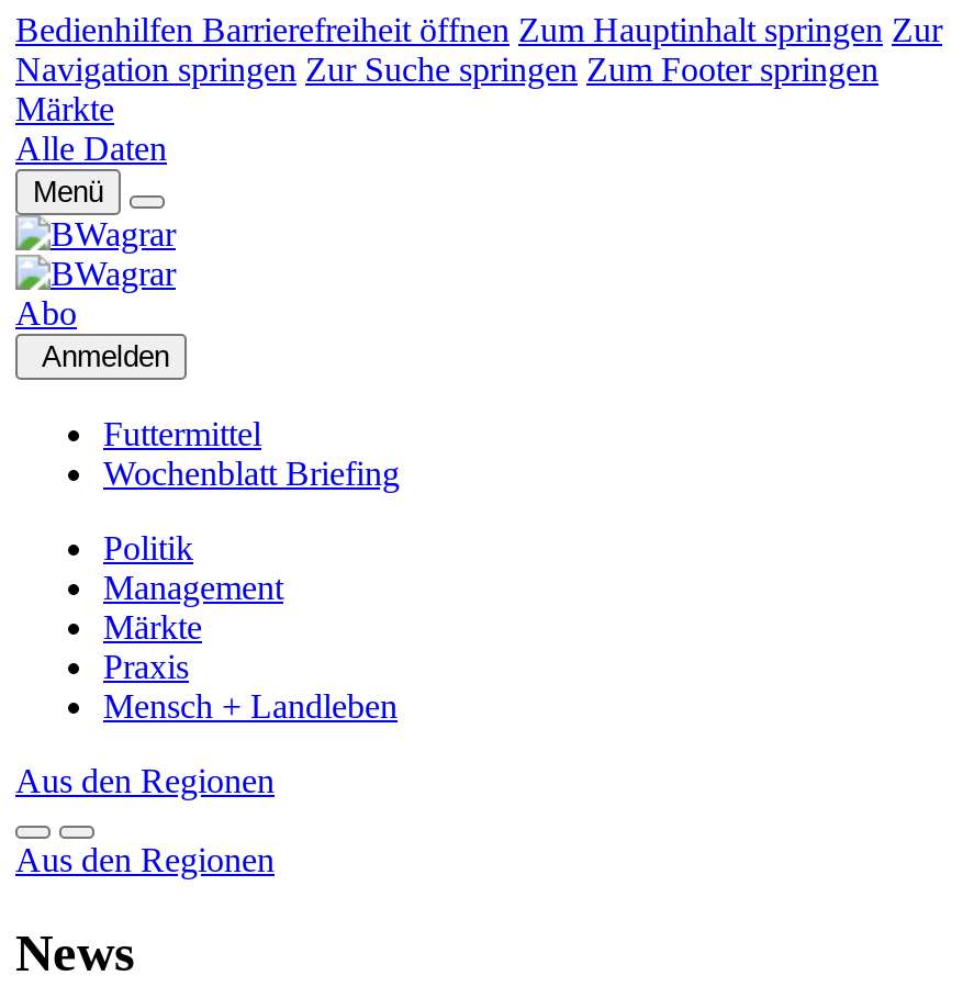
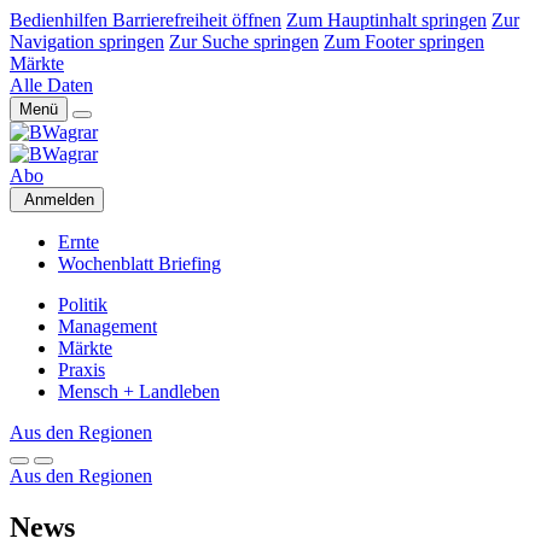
[103,415,261,452] Futtermittel -> [58,232,99,252] Ernte

